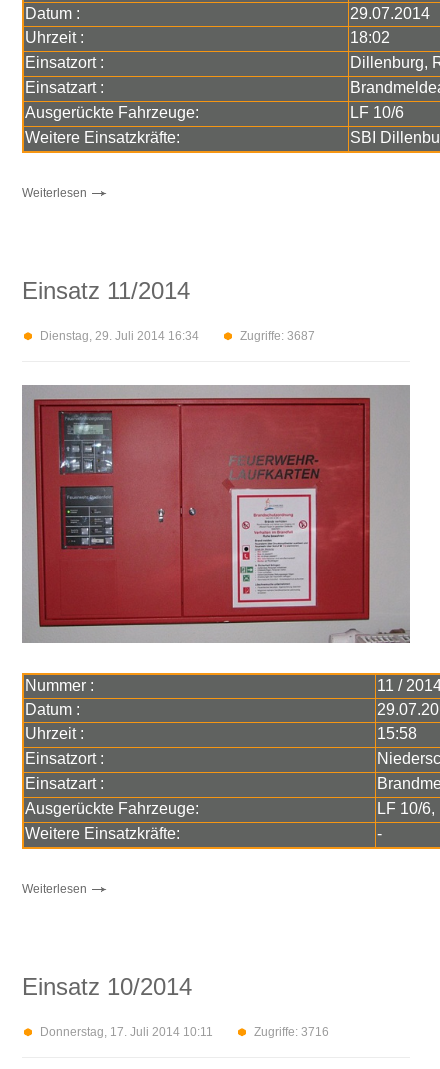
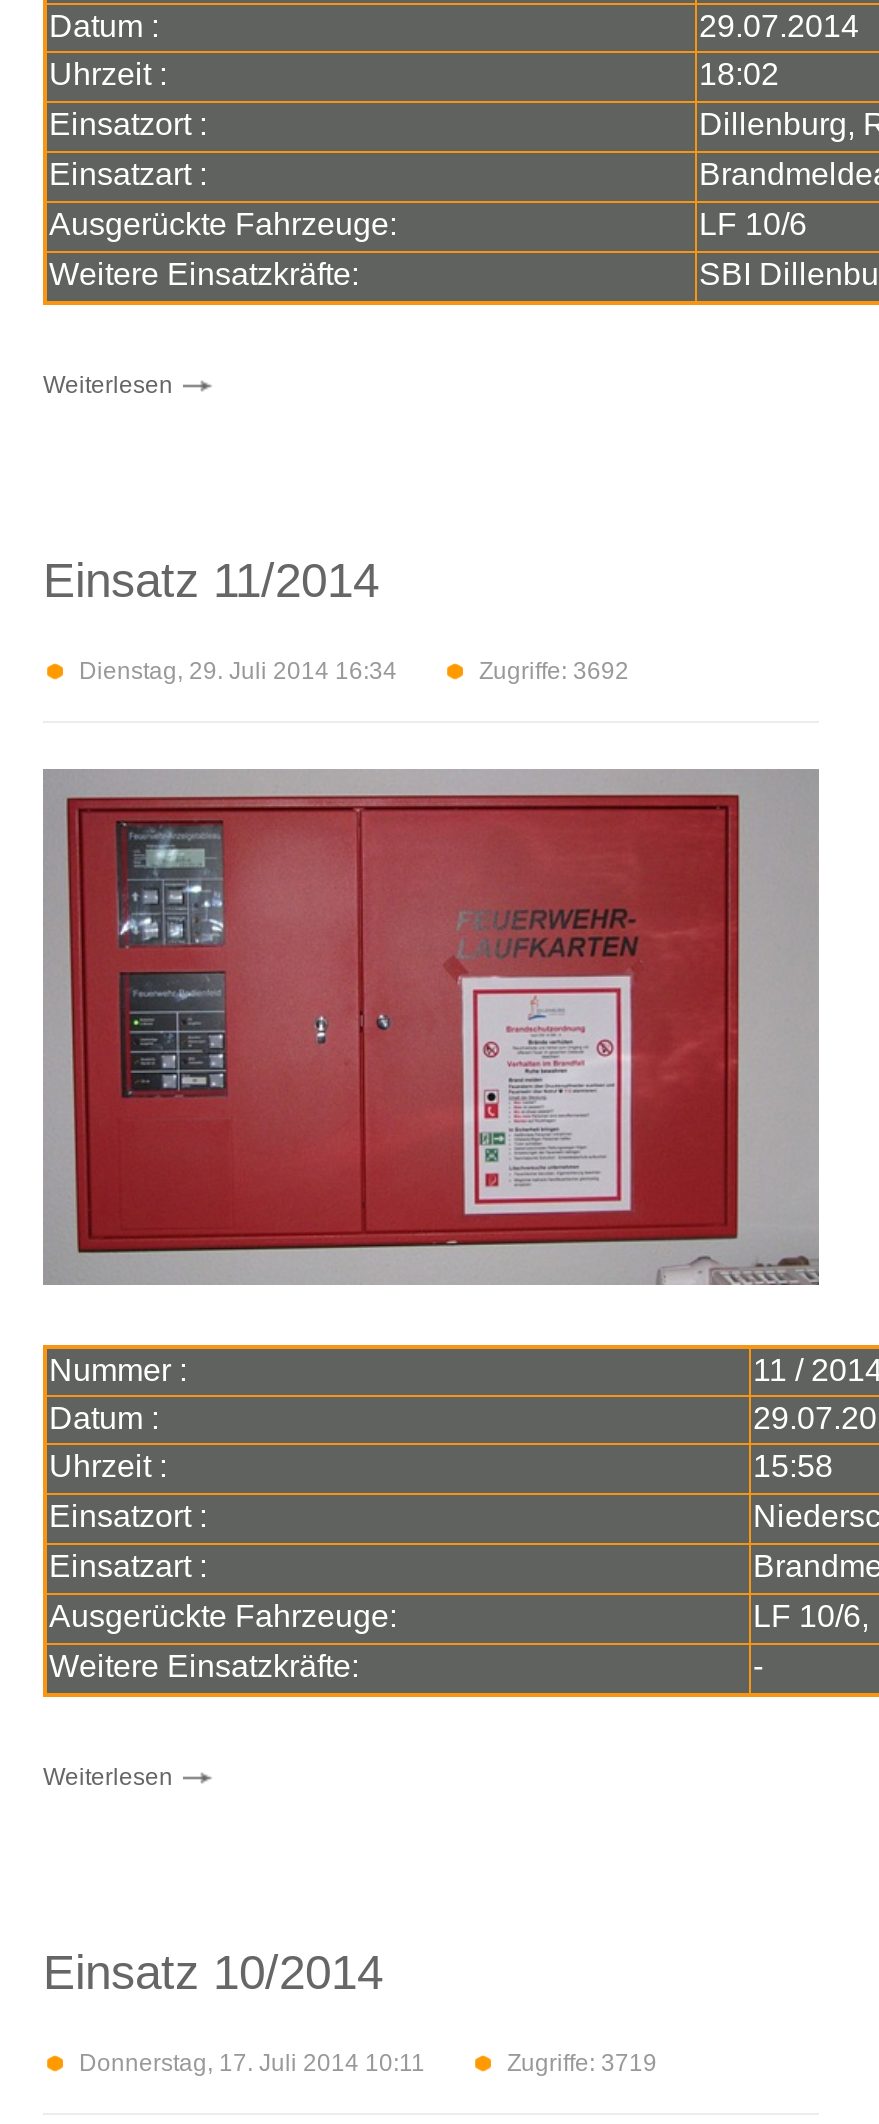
[240,329,315,343] Zugriffe: 3687 -> [479,657,629,685] Zugriffe: 3692
[254,1025,329,1039] Zugriffe: 3716 -> [507,2049,657,2077] Zugriffe: 3719

